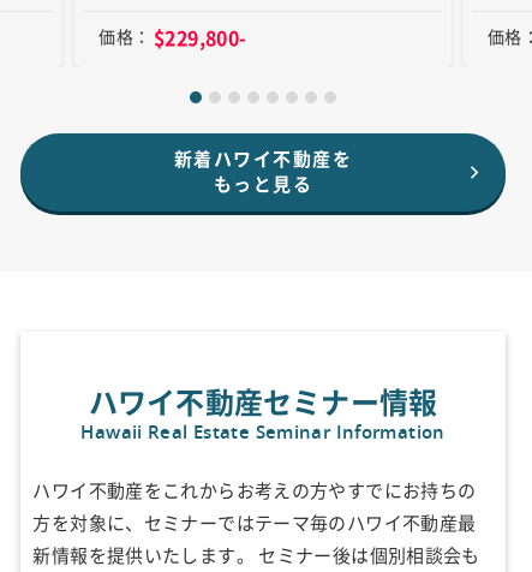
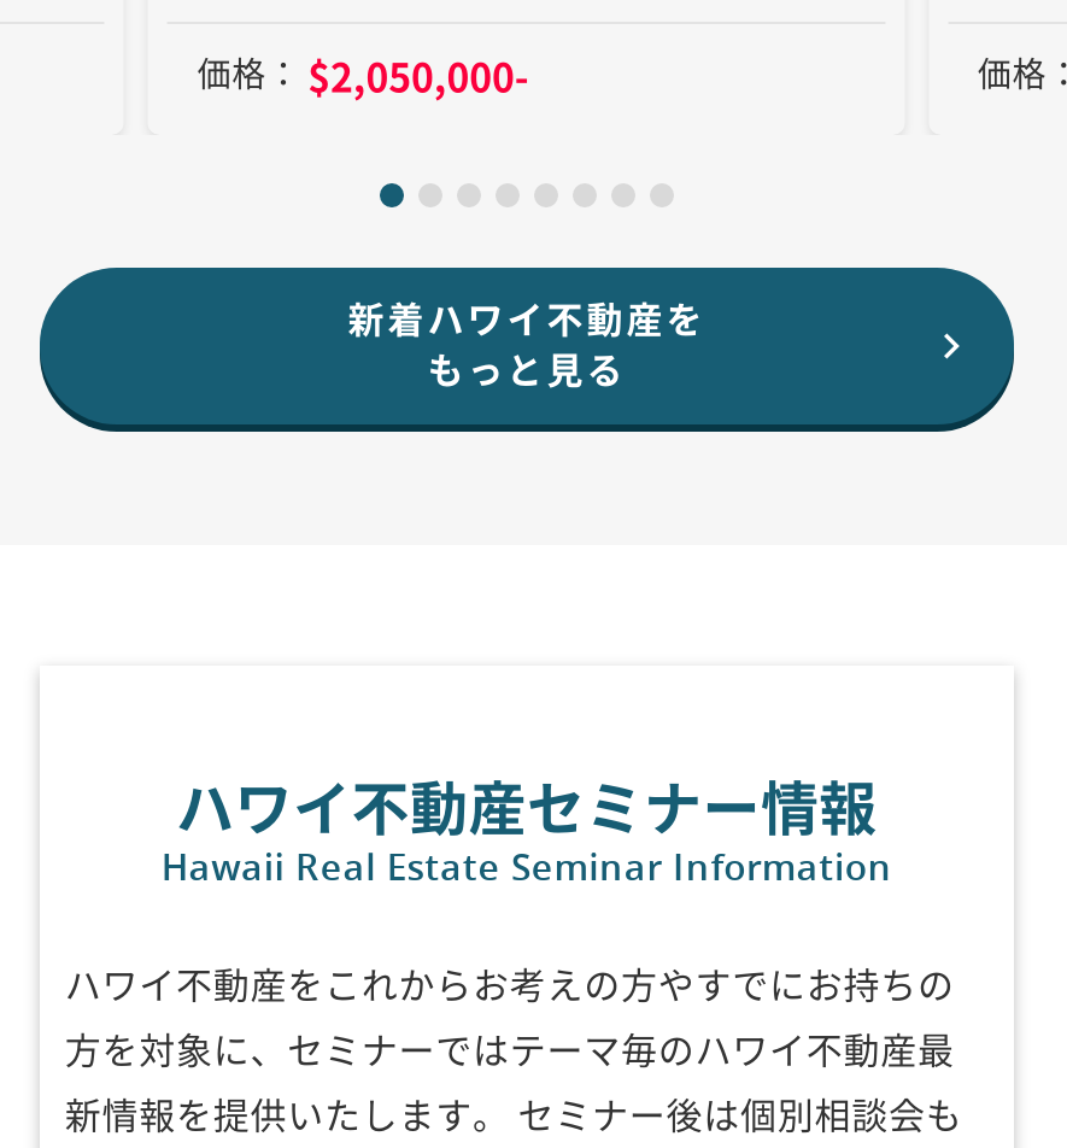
[99,28,247,48] 価格 $229,800- -> [197,57,530,96] 価格 $2,050,000-

